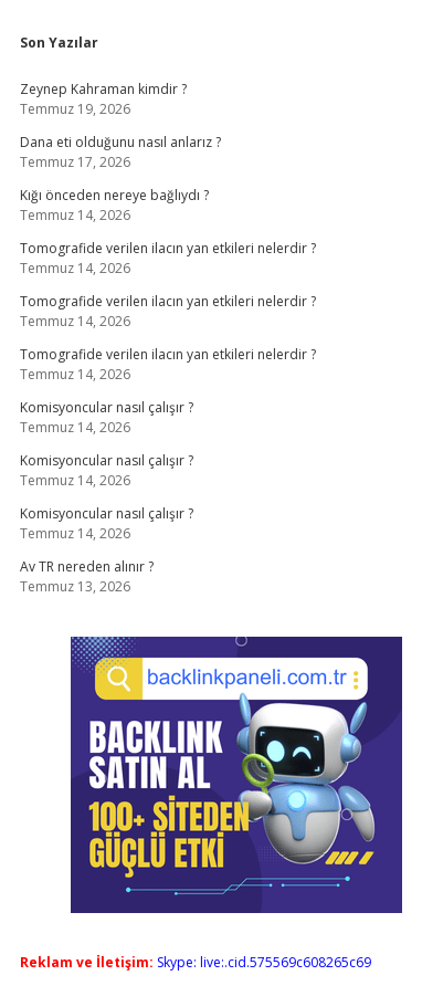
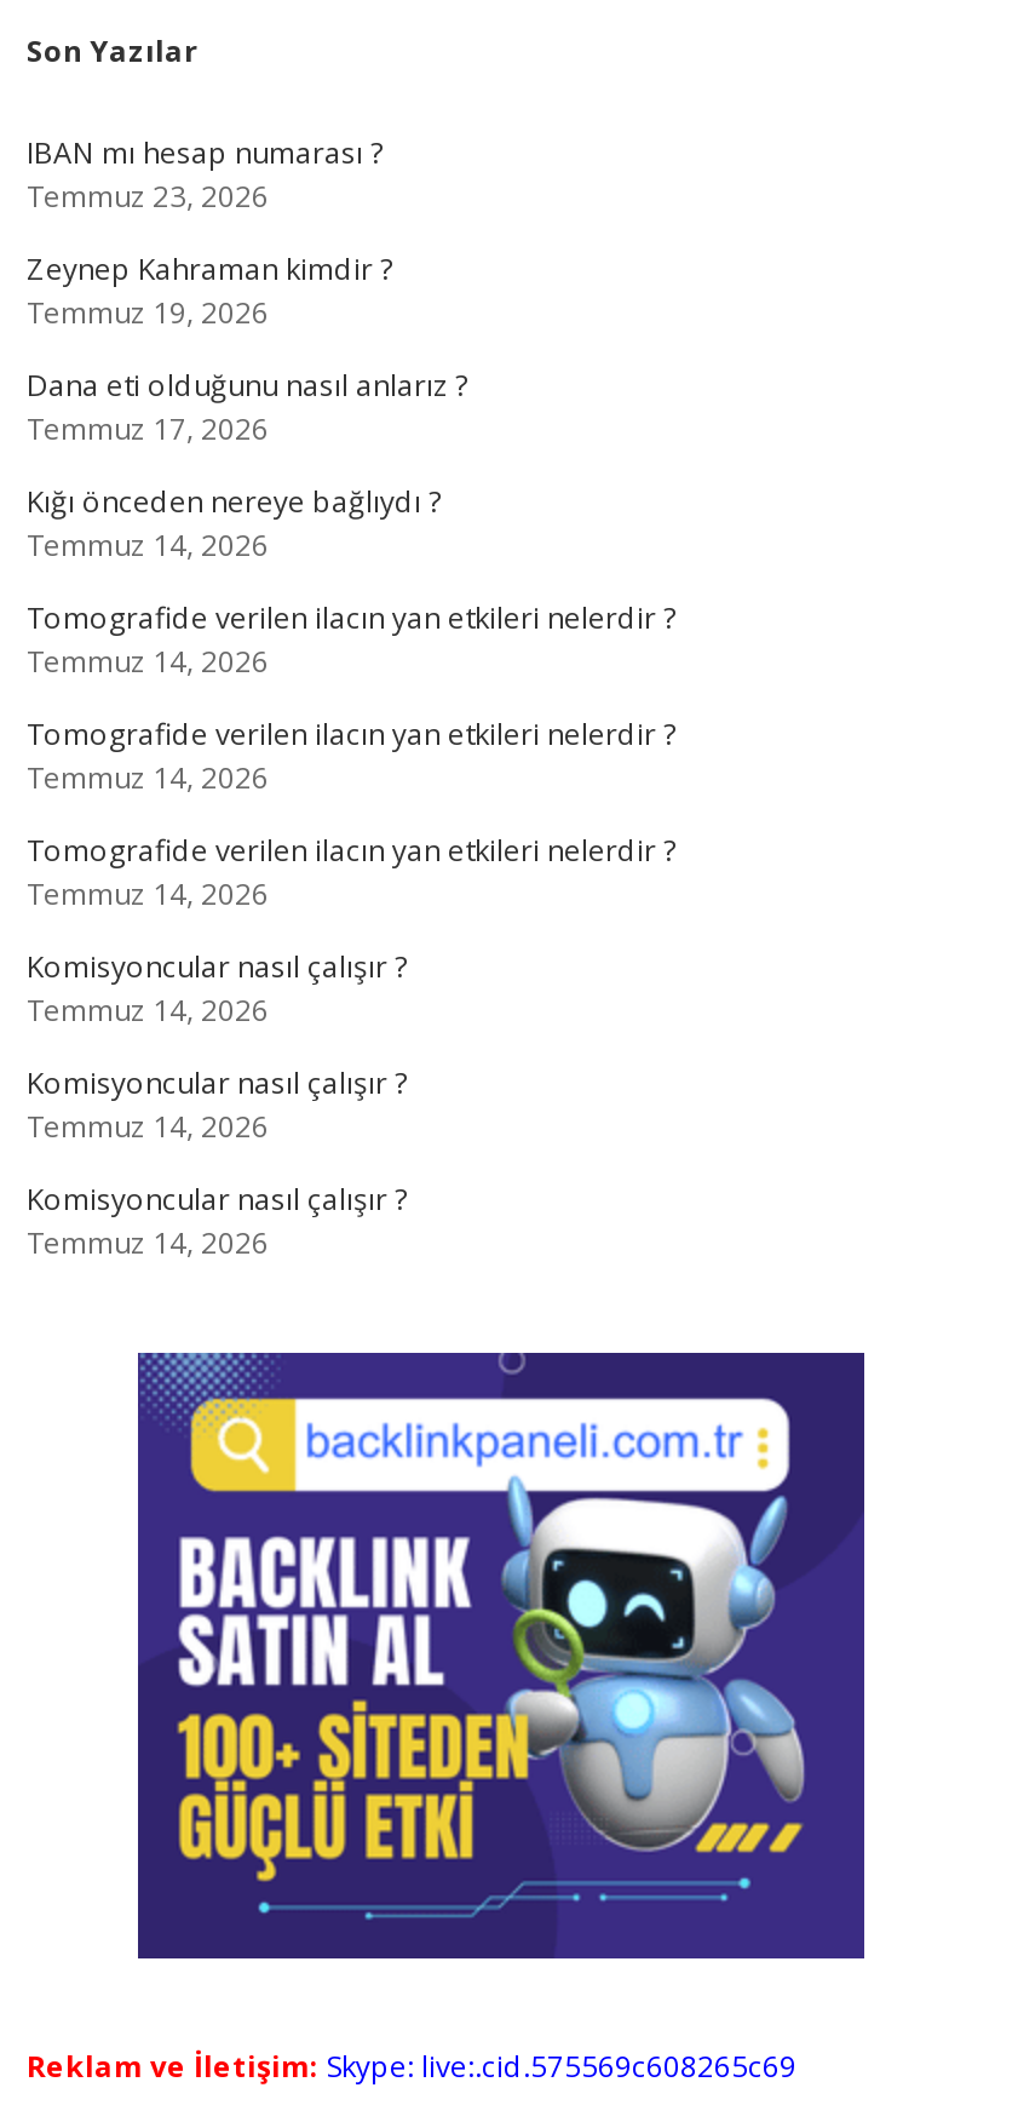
none -> [27,132,383,217] IBAN mı hesap numarası ? | Temmuz 23, 2026
moved [20,80,316,543] -> [27,248,675,1263]: Zeynep Kahraman kimdir ? | Temmuz 19, 2026 | Dana eti olduğunu nasıl anlarız ? | ... | Komisyoncular nasıl çalışır ? | Temmuz 14, 2026
[20,557,154,596] Av TR nereden alınır ? | Temmuz 13, 2026 -> none

